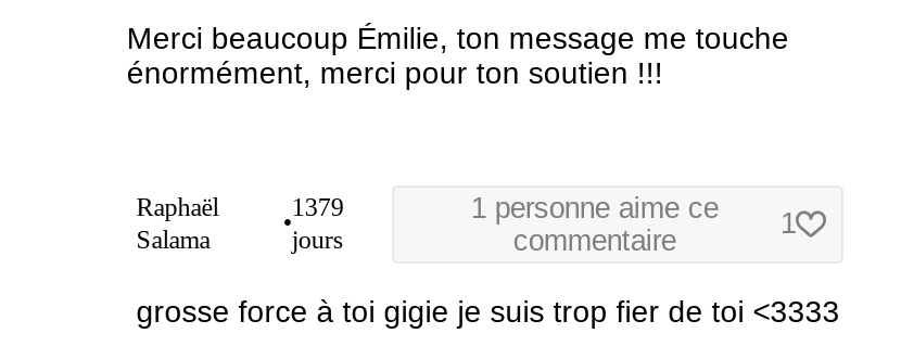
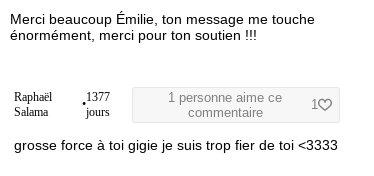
[292,191,344,221] 1379 -> [86,89,110,103] 1377

